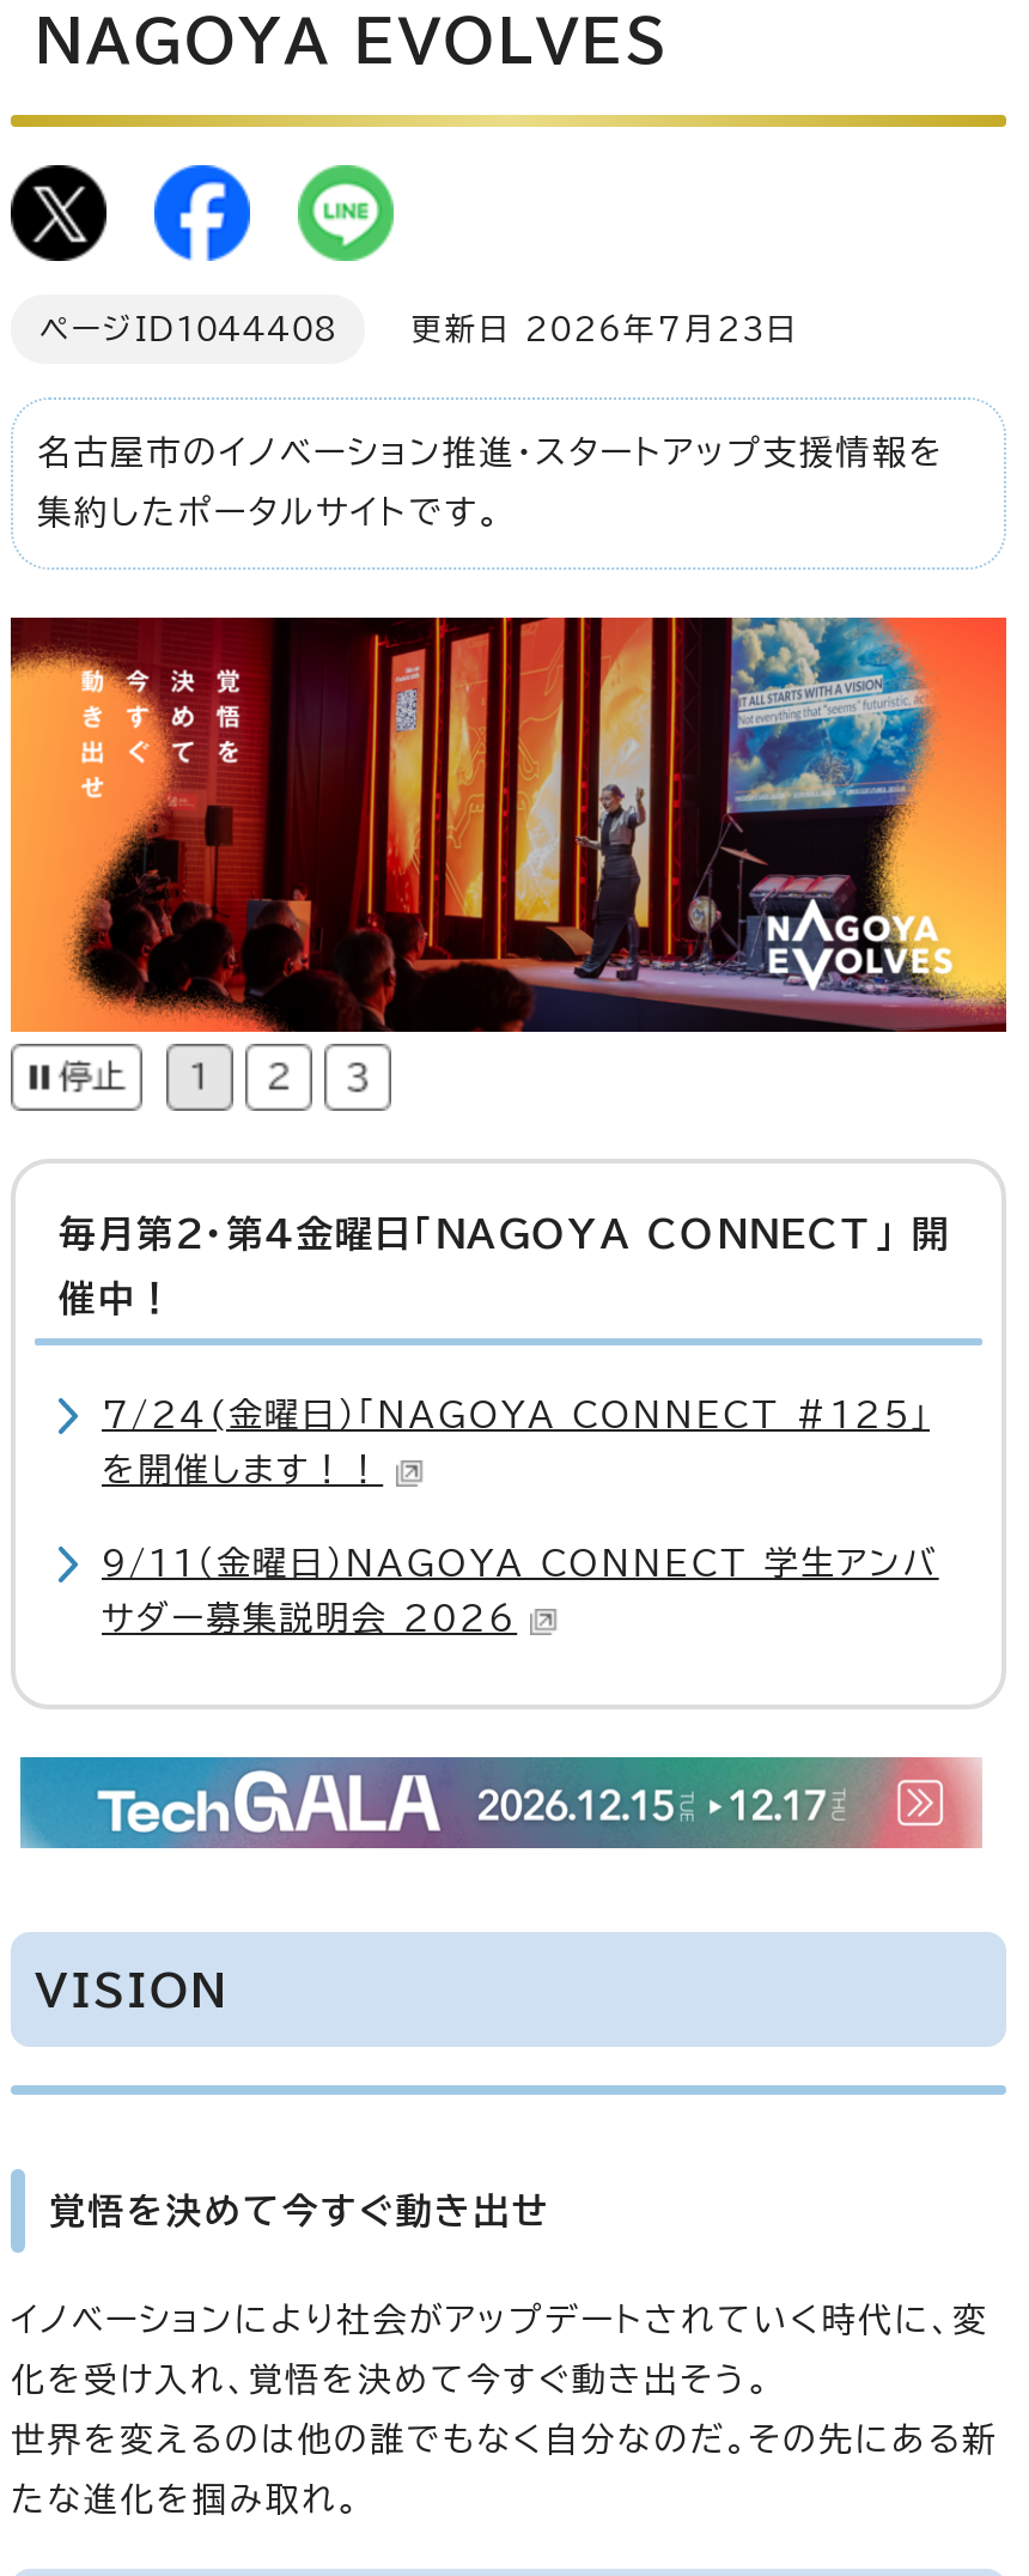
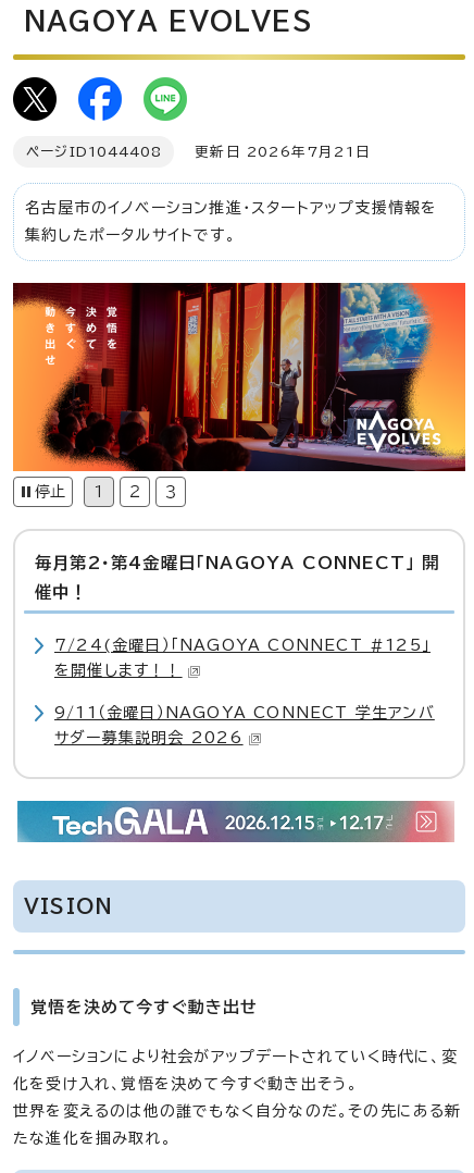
[364,314,800,345] 更新日 2026年7月23日 -> [174,145,371,159] 更新日 2026年7月21日

